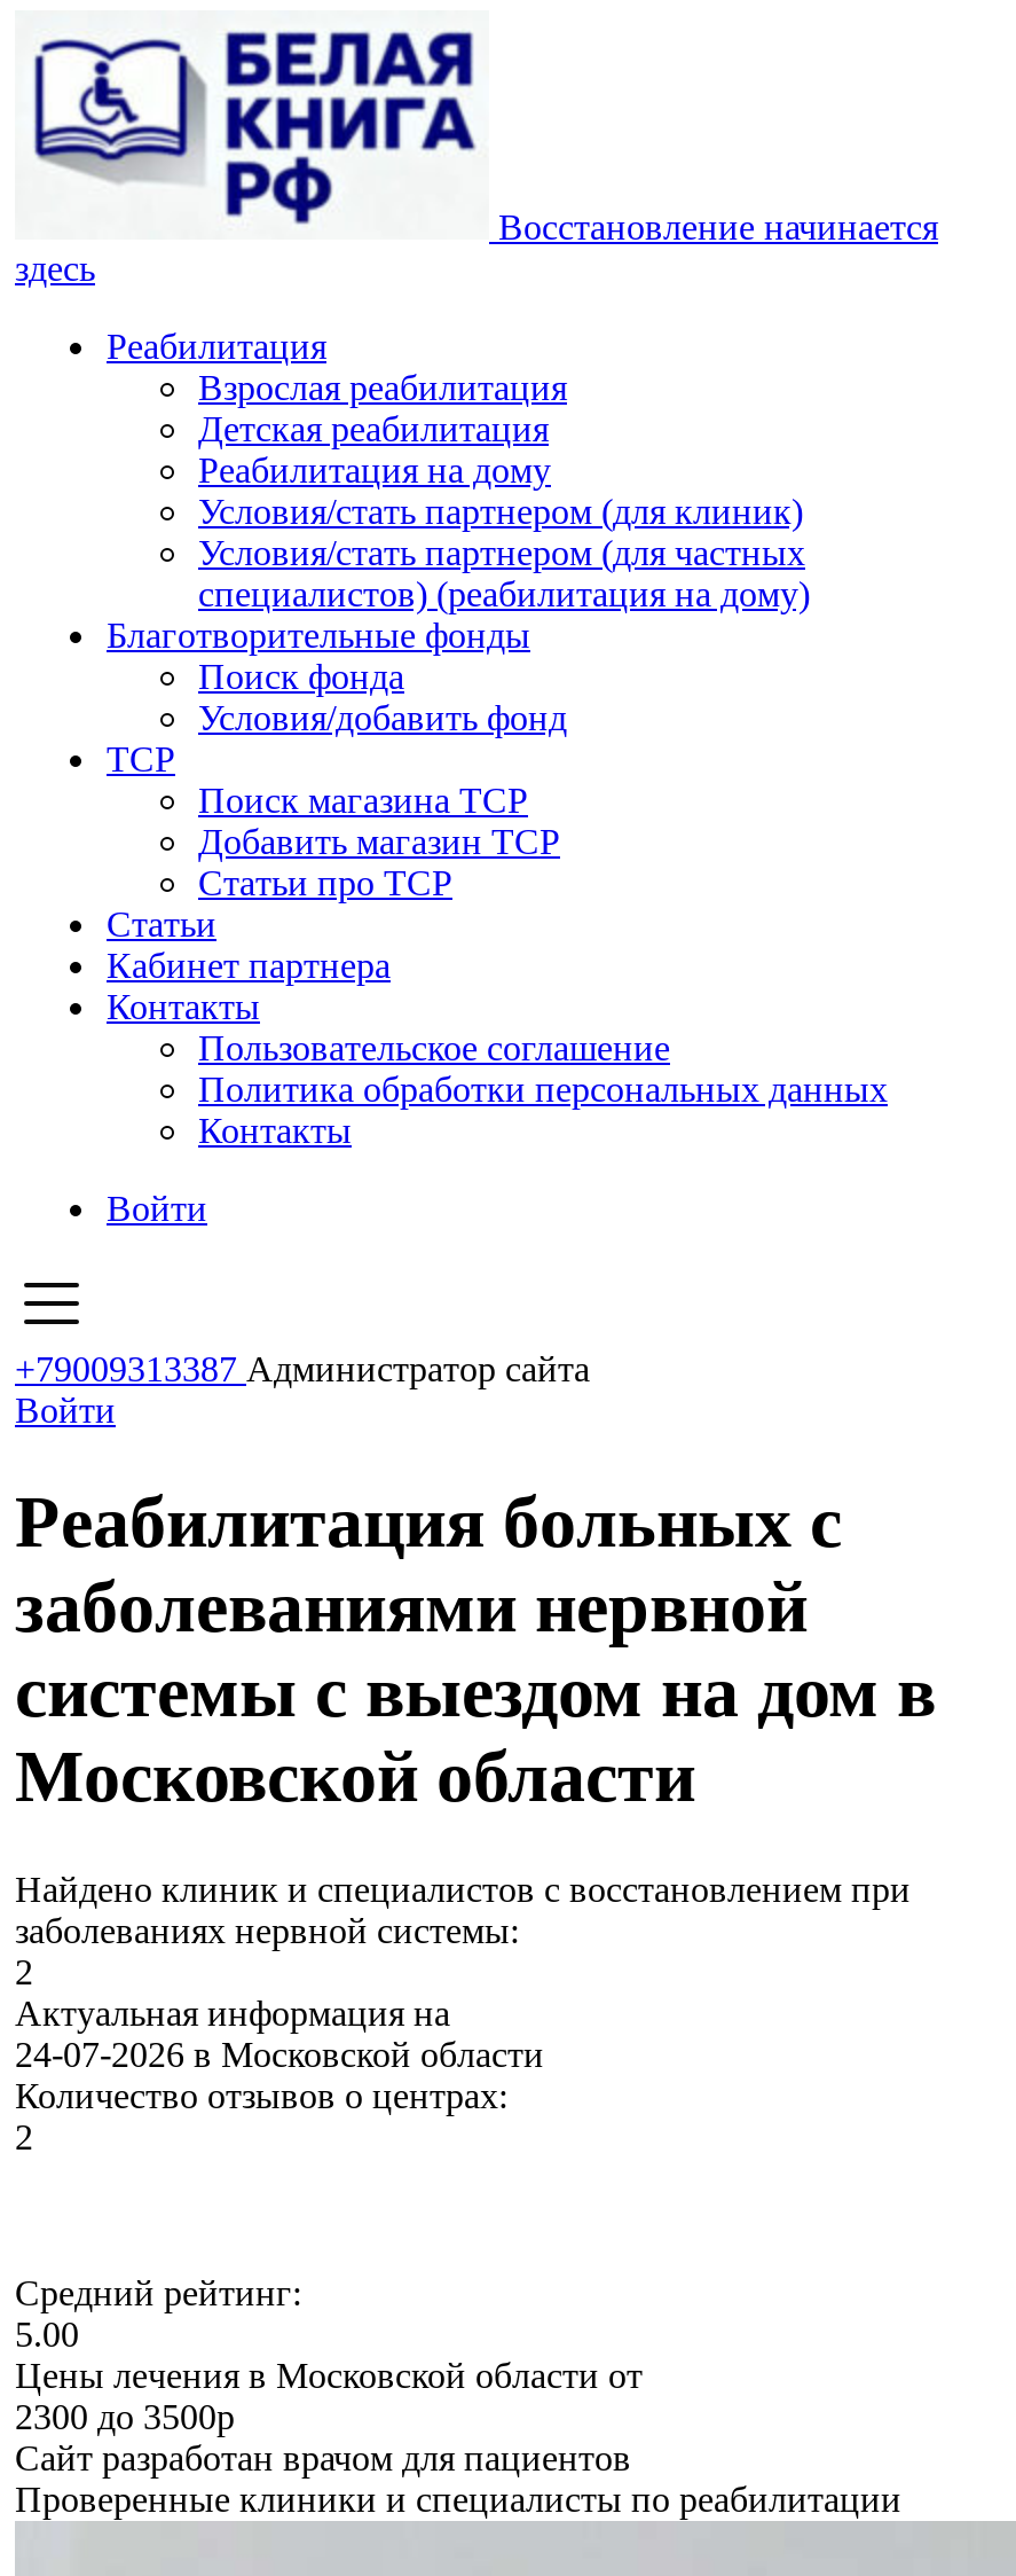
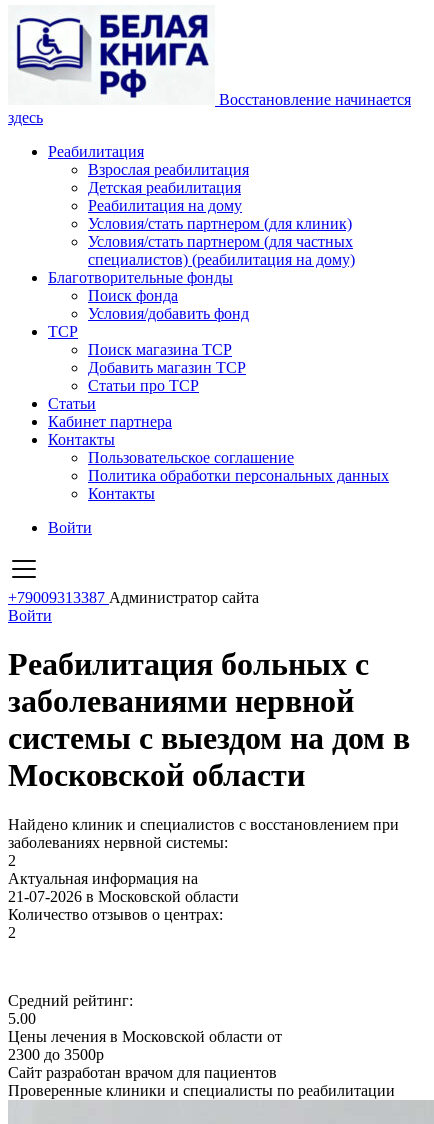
[15,2035,544,2074] 24-07-2026 в Московской области -> [8,888,239,905] 21-07-2026 в Московской области

